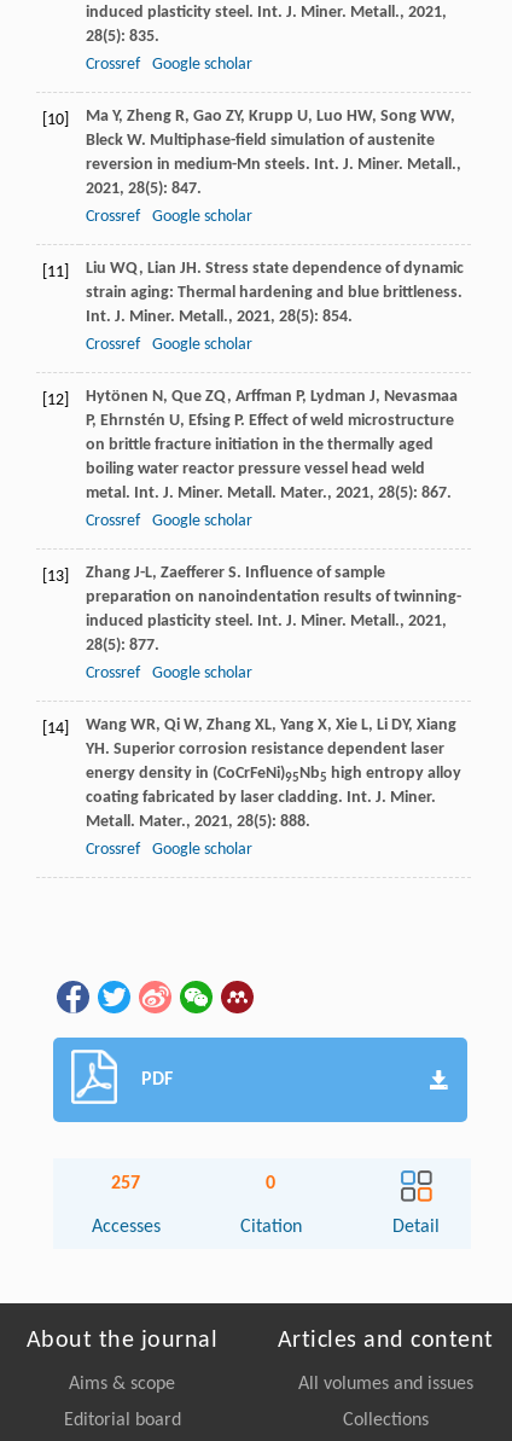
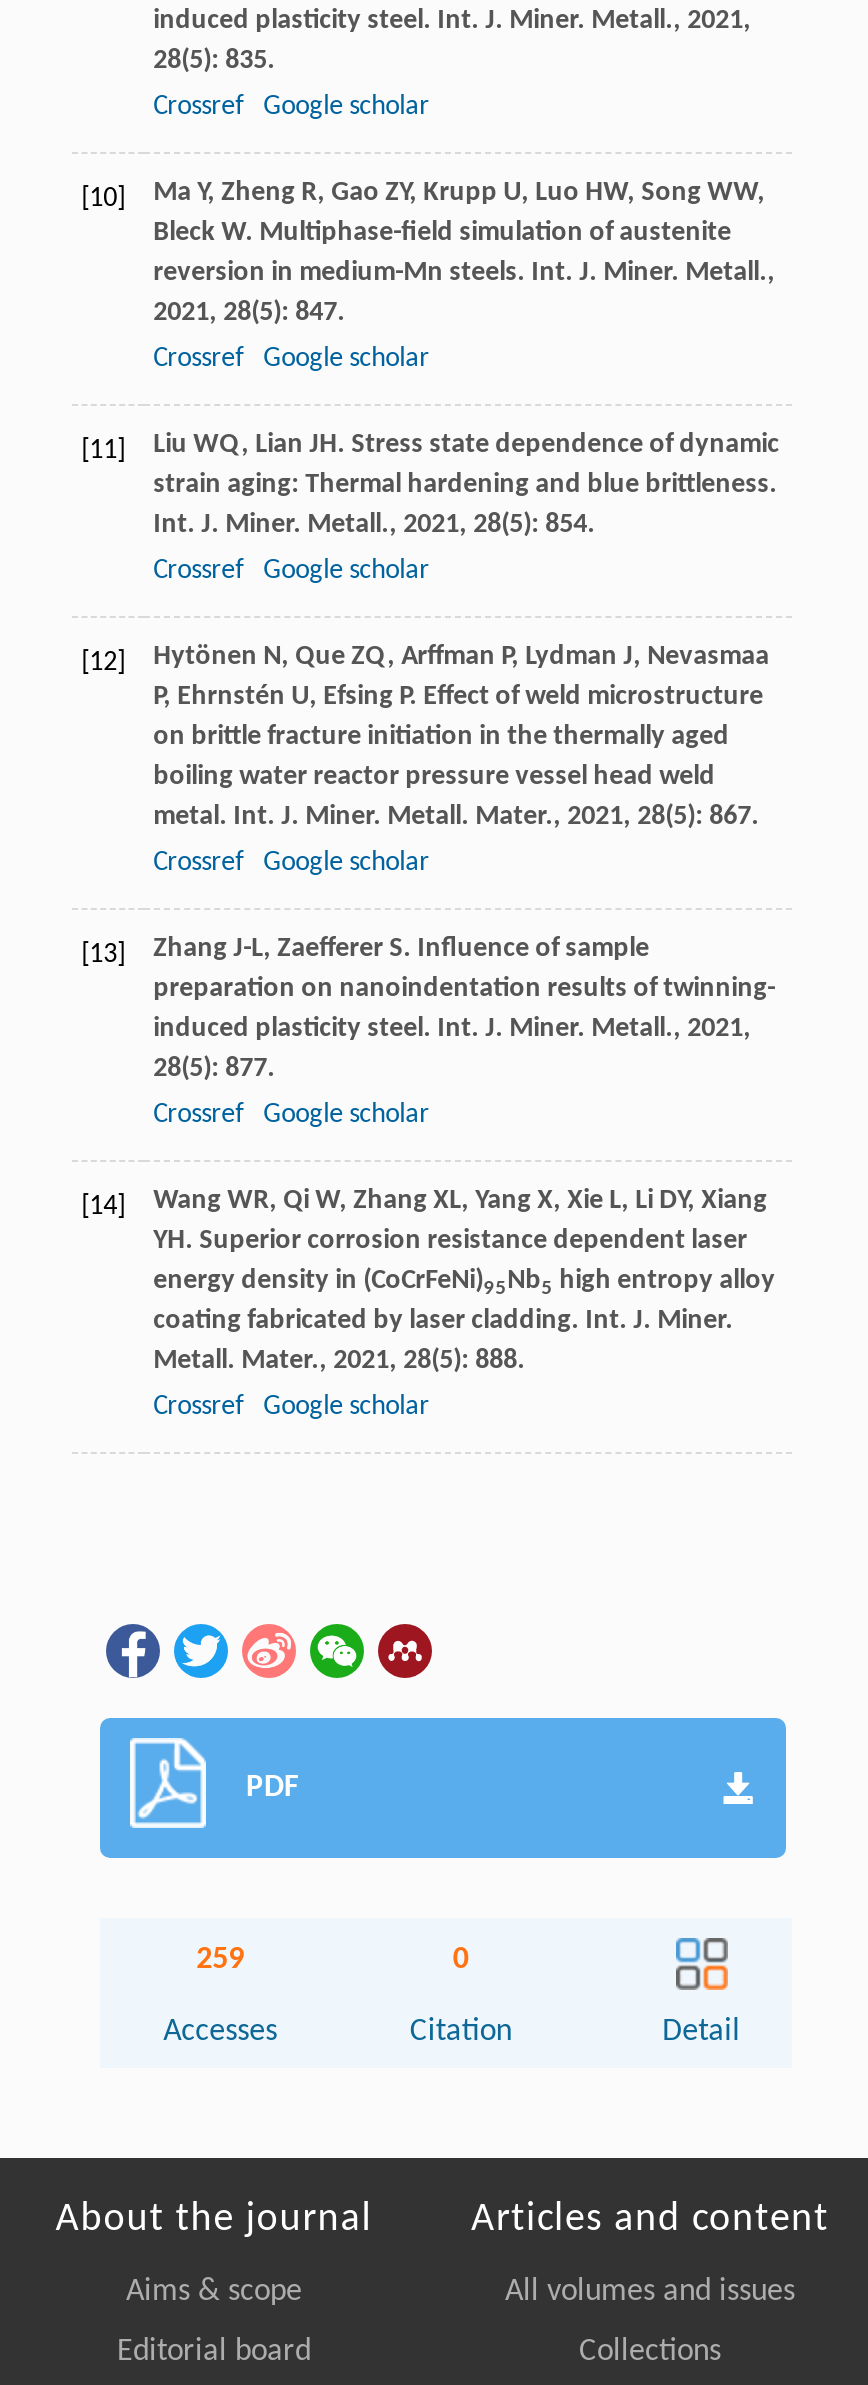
[111,1174,140,1194] 257 -> [196,1944,244,1976] 259

